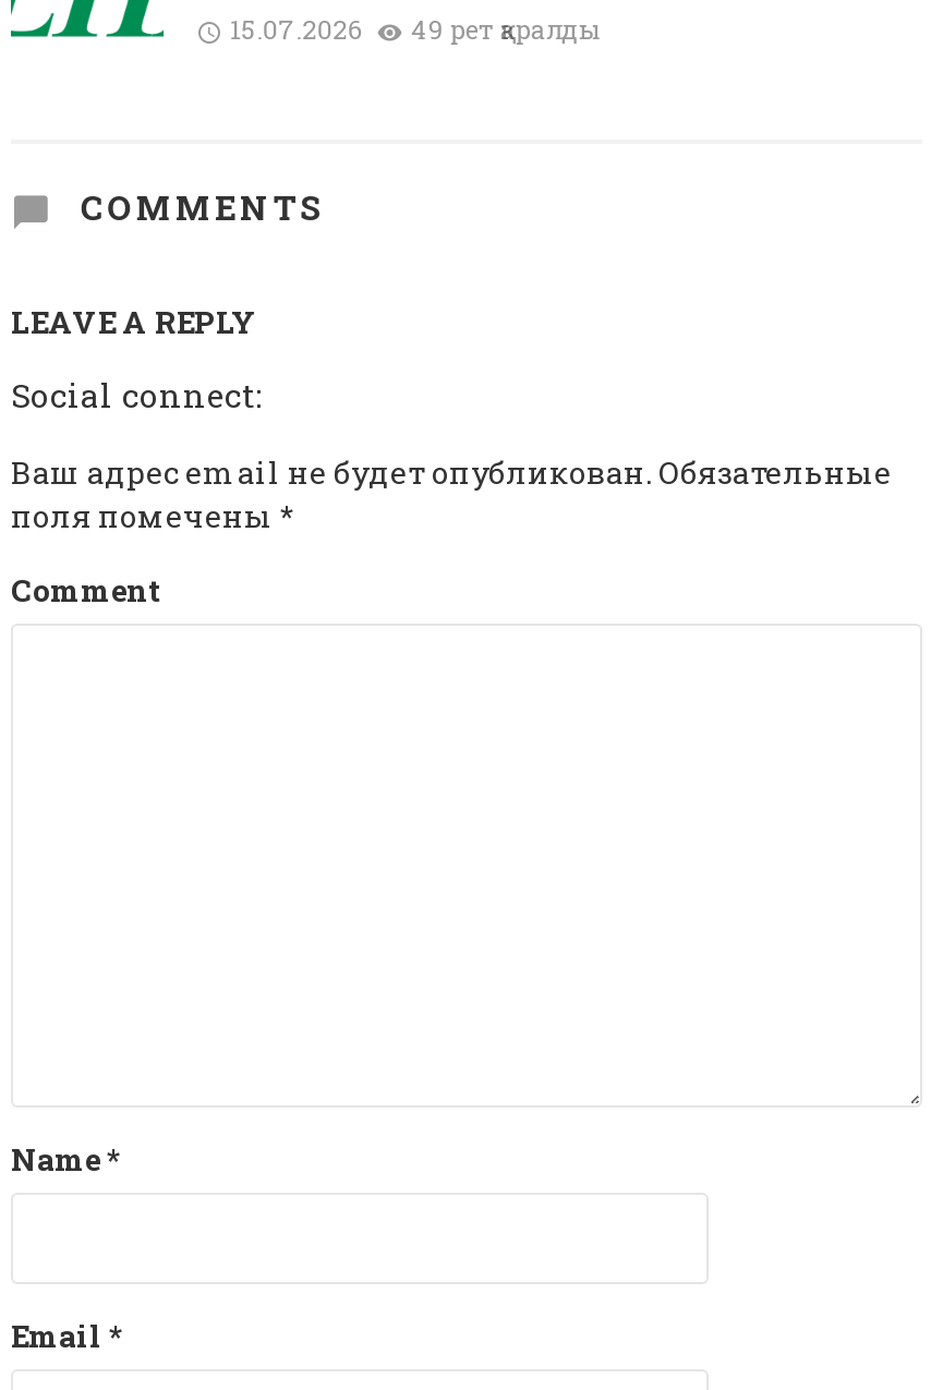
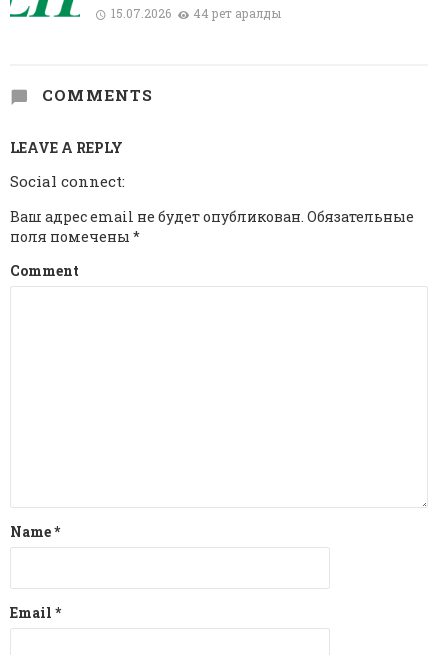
[230,10,600,45] 15.07.2026 49 рет қаралды -> [111,5,281,21] 15.07.2026 44 рет қаралды

